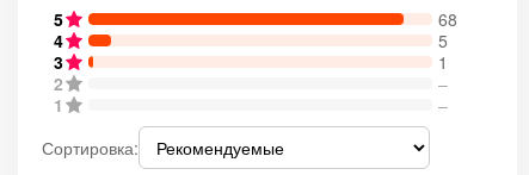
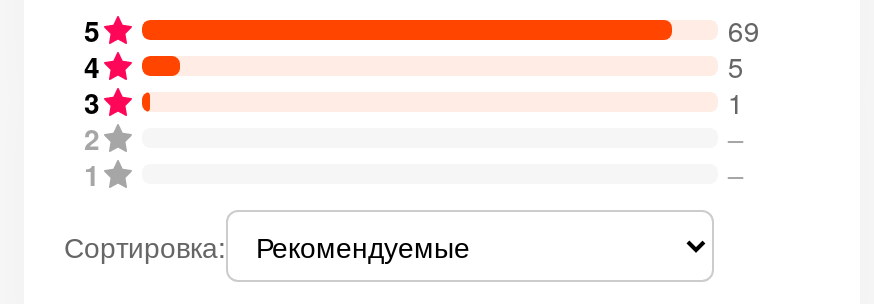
[438,7,457,31] 68 -> [728,10,760,50] 69

